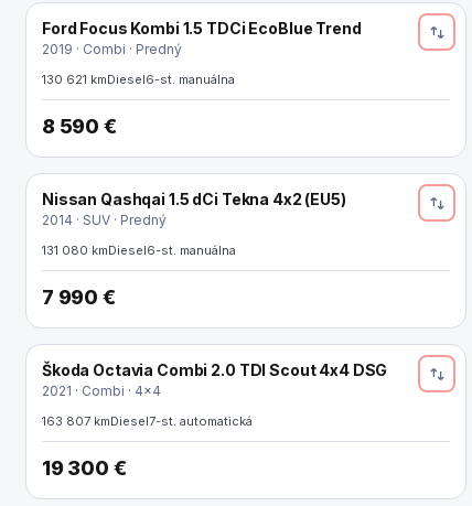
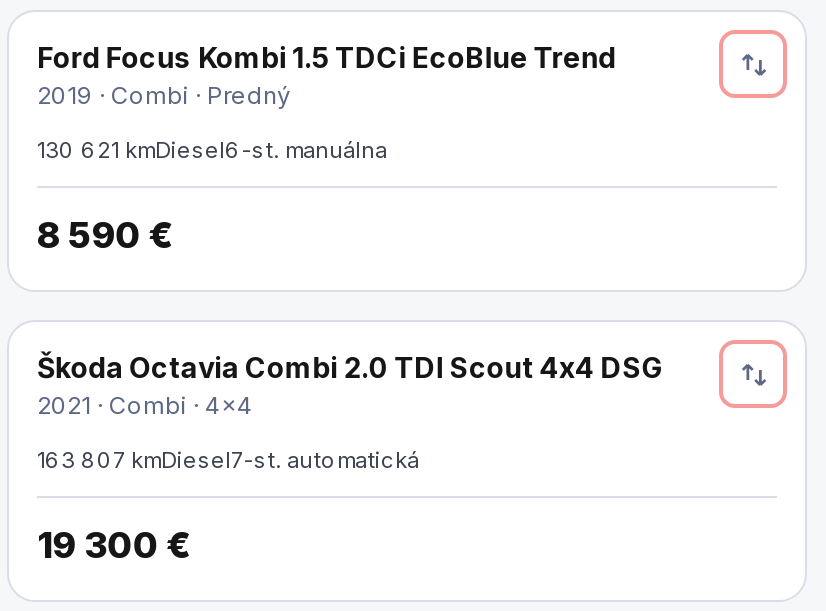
[42,190,346,309] Nissan Qashqai 1.5 dCi Tekna 4x2 (EU5) | 2014 · SUV · Predný | 131 080 kmDiesel6-st. manuálna | 7 990 € -> none

